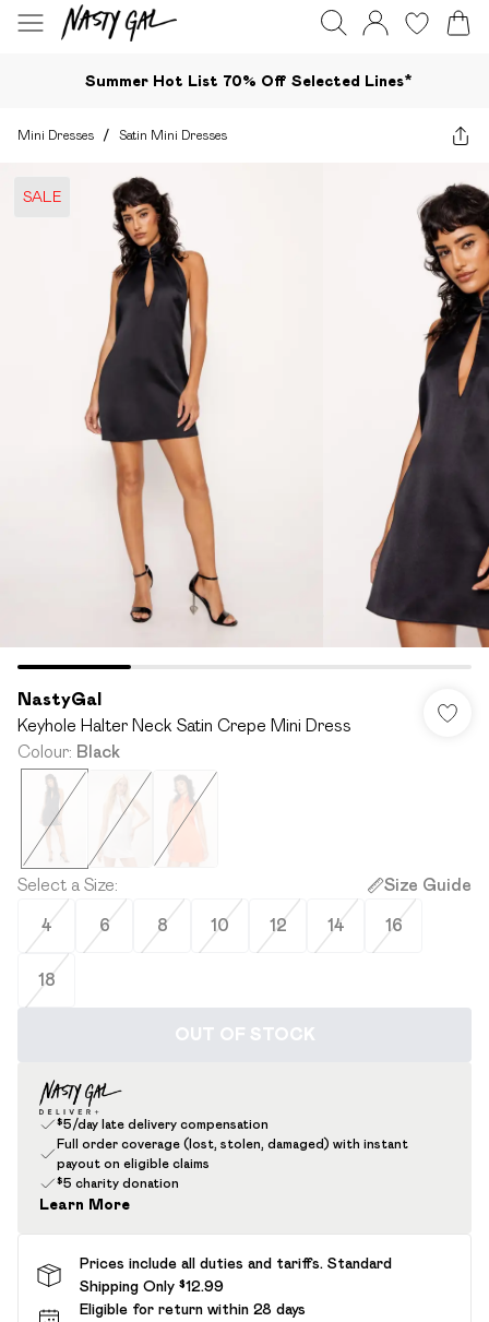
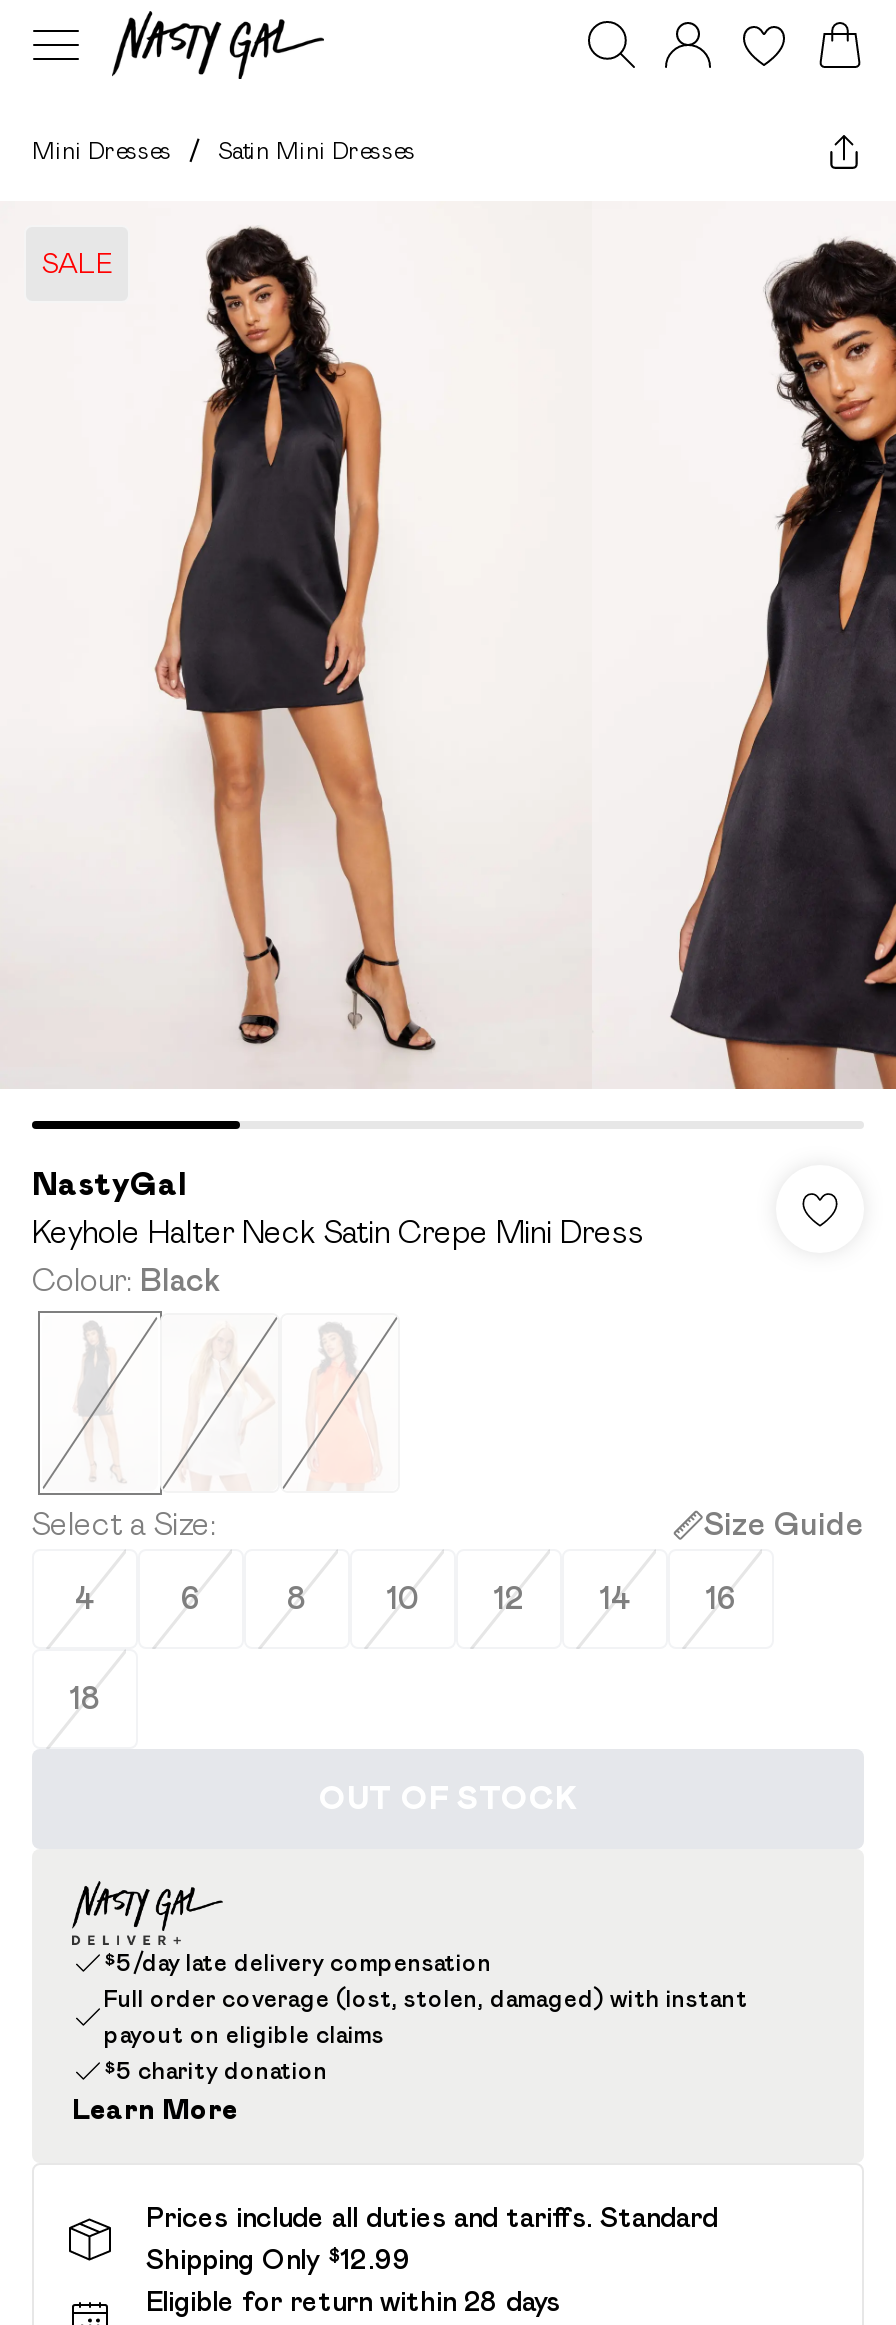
[85,72,413,89] Summer Hot List 70% Off Selected Lines* -> none

